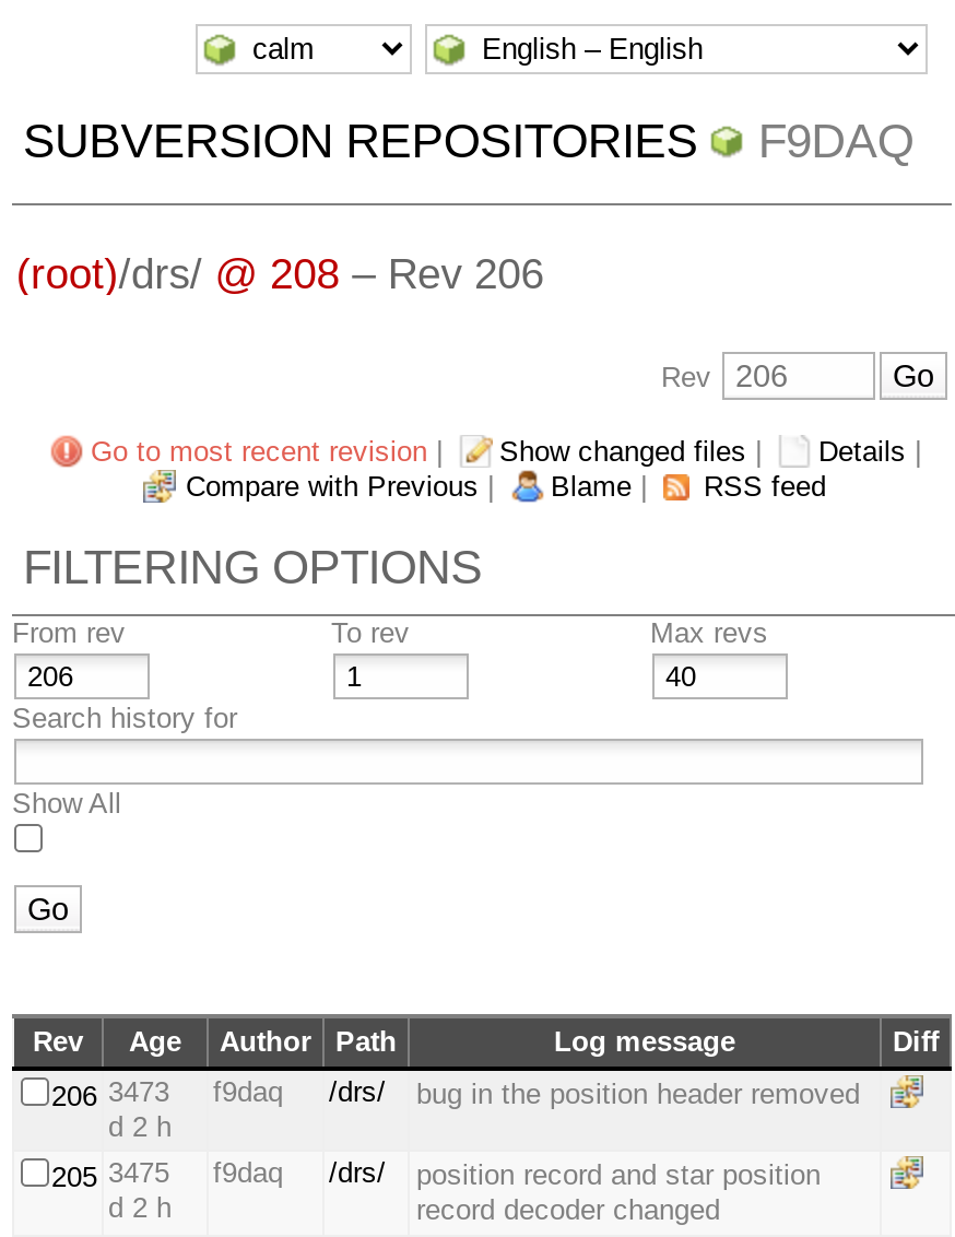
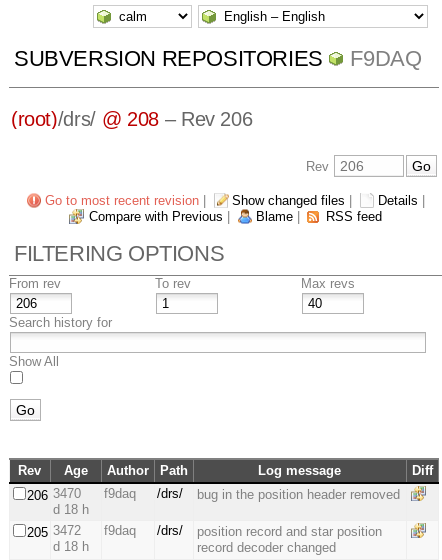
[51,1075,860,1113] 206 3473 f9daq /drs/ bug in the position header removed -> [27,486,400,503] 206 3470 f9daq /drs/ bug in the position header removed
[108,1110,172,1143] d 2 h -> [53,502,89,517] d 18 h
[51,1156,821,1194] 205 3475 f9daq /drs/ position record and star position -> [27,523,382,540] 205 3472 f9daq /drs/ position record and star position
[108,1191,172,1224] d 2 h -> [53,539,89,554] d 18 h

